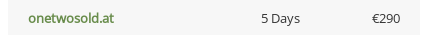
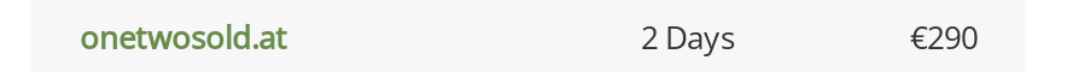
[260,9,299,27] 5 Days -> [641,16,735,59] 2 Days

